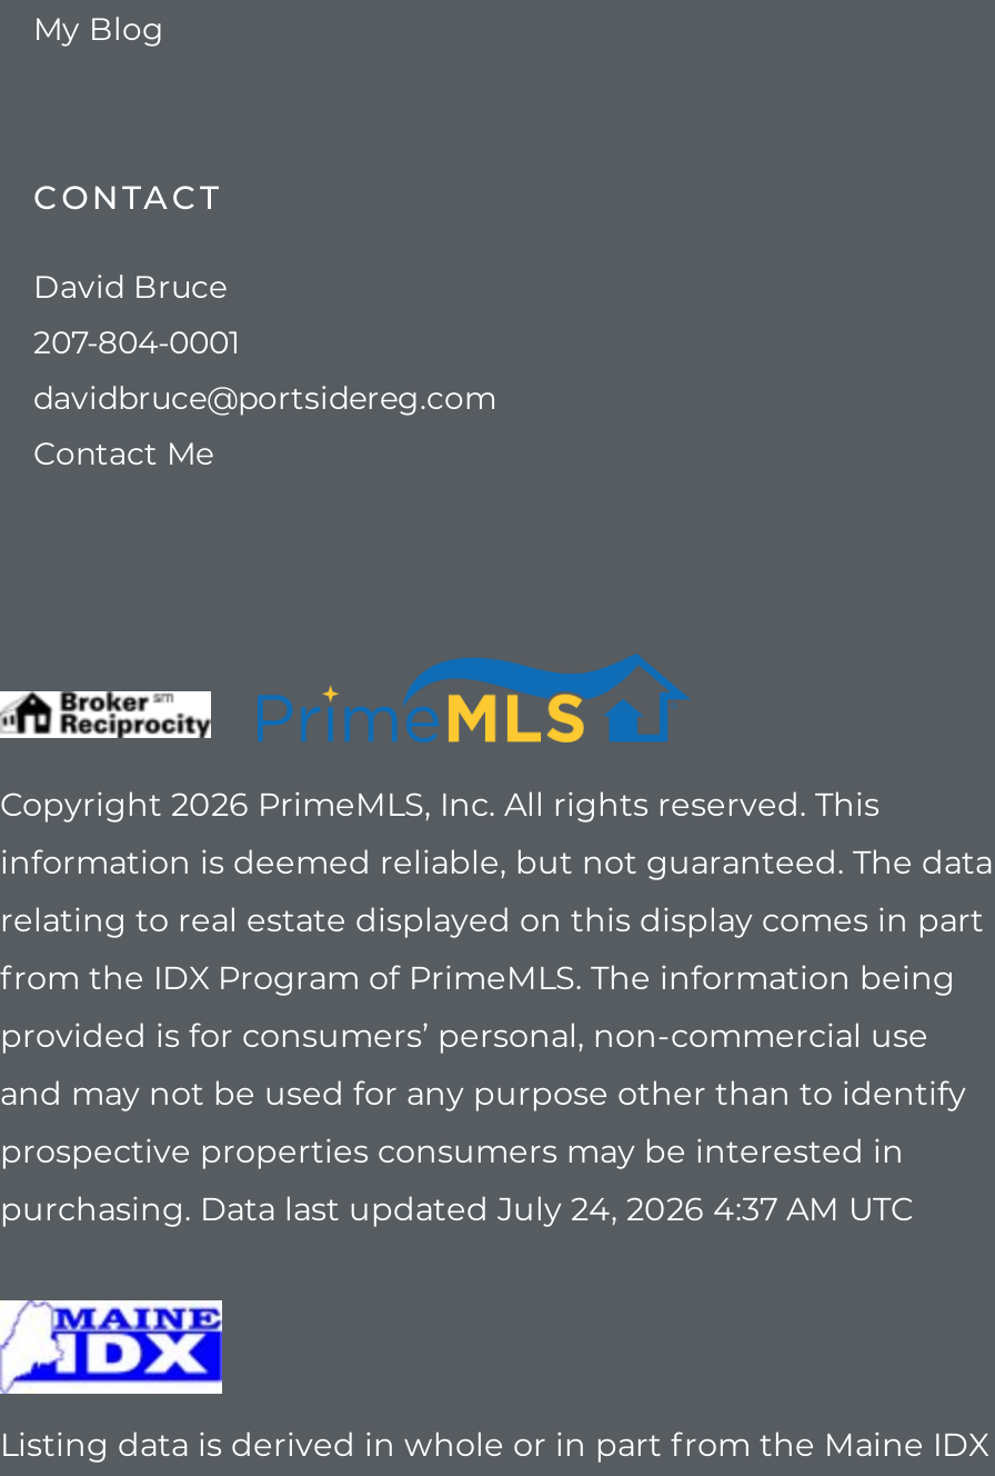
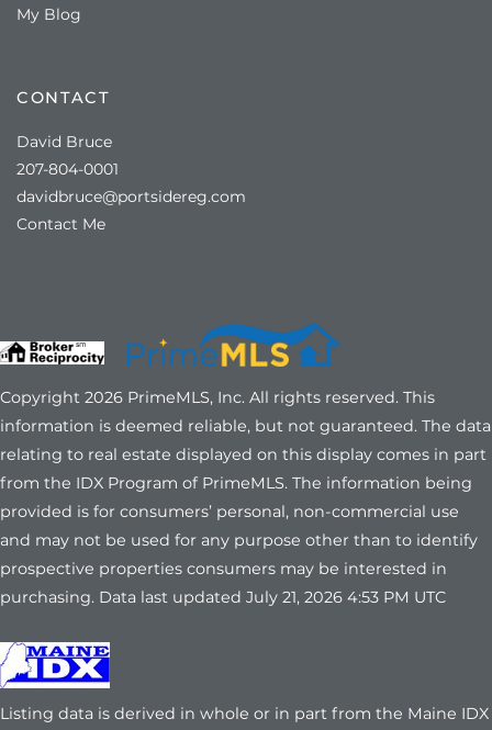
[0,1189,913,1229] purchasing. Data last updated July 24, 2026 4:37 AM UTC -> [0,587,446,607] purchasing. Data last updated July 21, 2026 4:53 PM UTC

